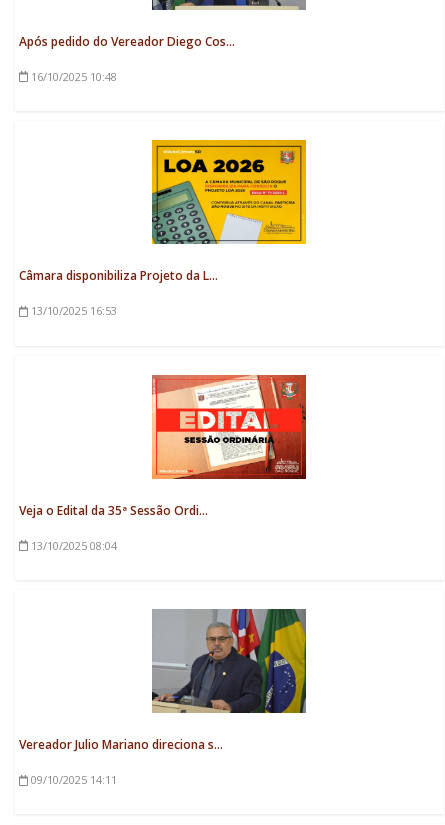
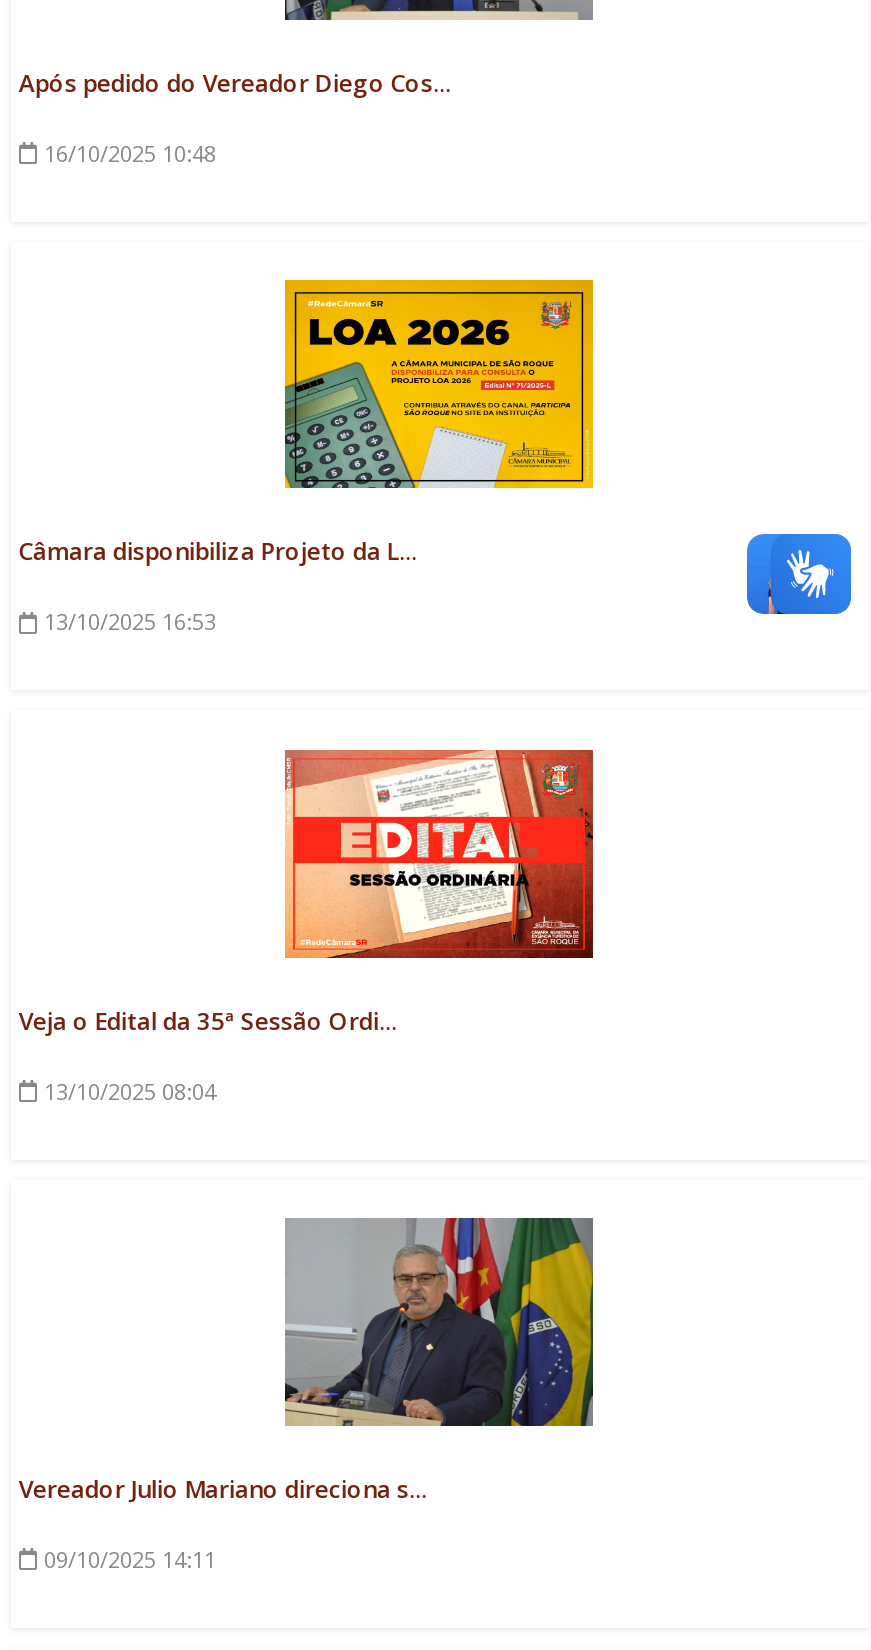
none -> [745,532,853,616] [image]

